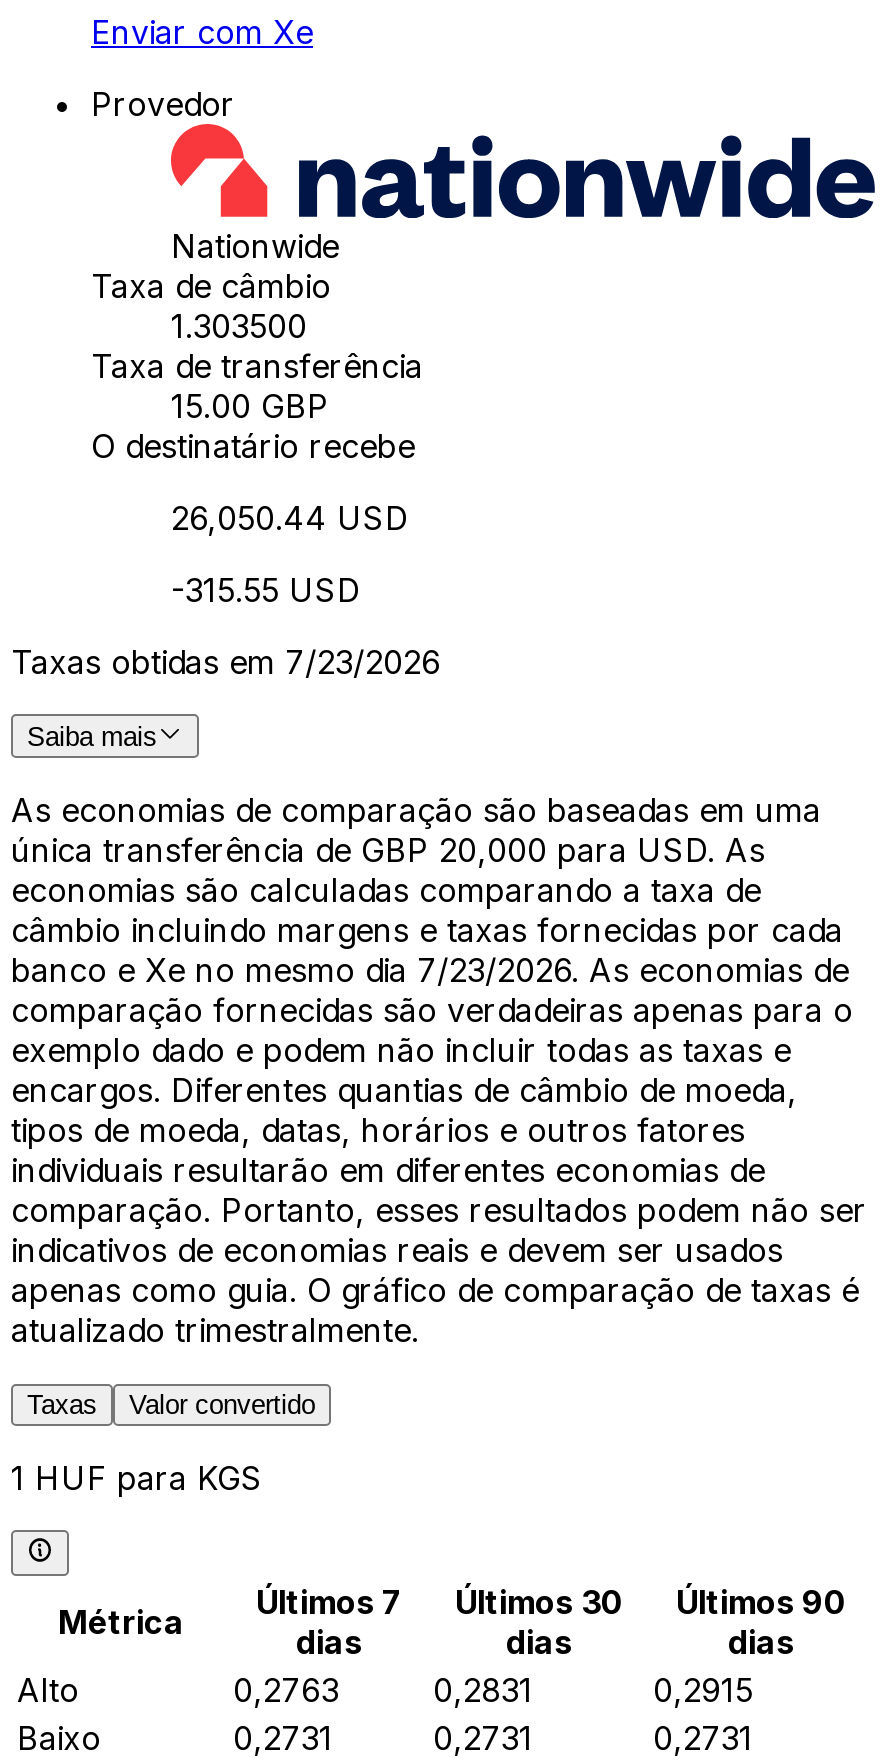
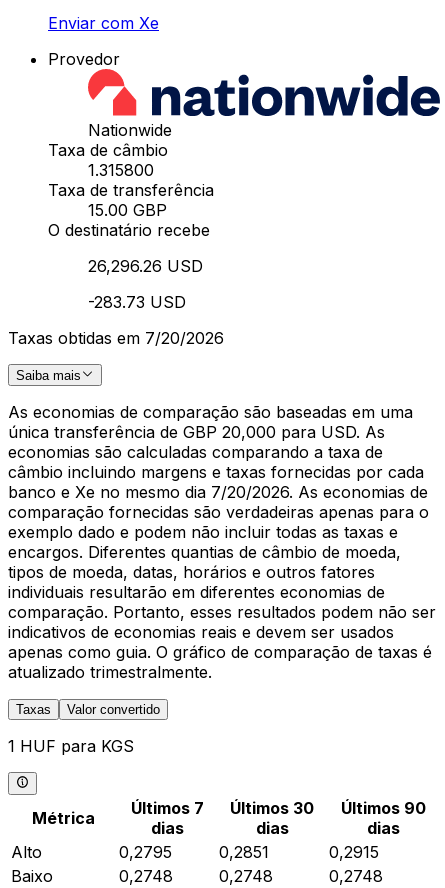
[171,306,307,346] 1.303500 -> [88,160,154,180] 1.315800
[171,498,409,538] 26,050.44 USD -> [88,256,203,276] 26,296.26 USD
[171,570,361,610] -315.55 USD -> [88,292,186,312] -283.73 USD
[11,642,441,682] Taxas obtidas em 7/23/2026 -> [8,328,224,348] Taxas obtidas em 7/20/2026
[11,951,849,991] banco e Xe no mesmo dia 7/23/2026. As economias de -> [8,482,428,502] banco e Xe no mesmo dia 7/20/2026. As economias de
[233,1669,339,1709] 0,2763 -> [119,842,172,862] 0,2795
[433,1669,533,1709] 0,2831 -> [219,842,269,862] 0,2851
[233,1717,333,1757] 0,2731 -> [119,866,173,886] 0,2748
[433,1717,533,1757] 0,2731 -> [219,866,273,886] 0,2748
[653,1717,753,1757] 0,2731 -> [329,866,383,886] 0,2748

